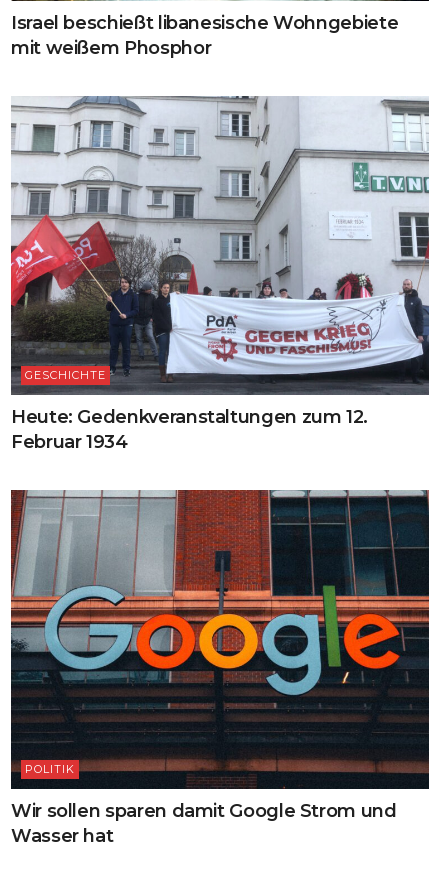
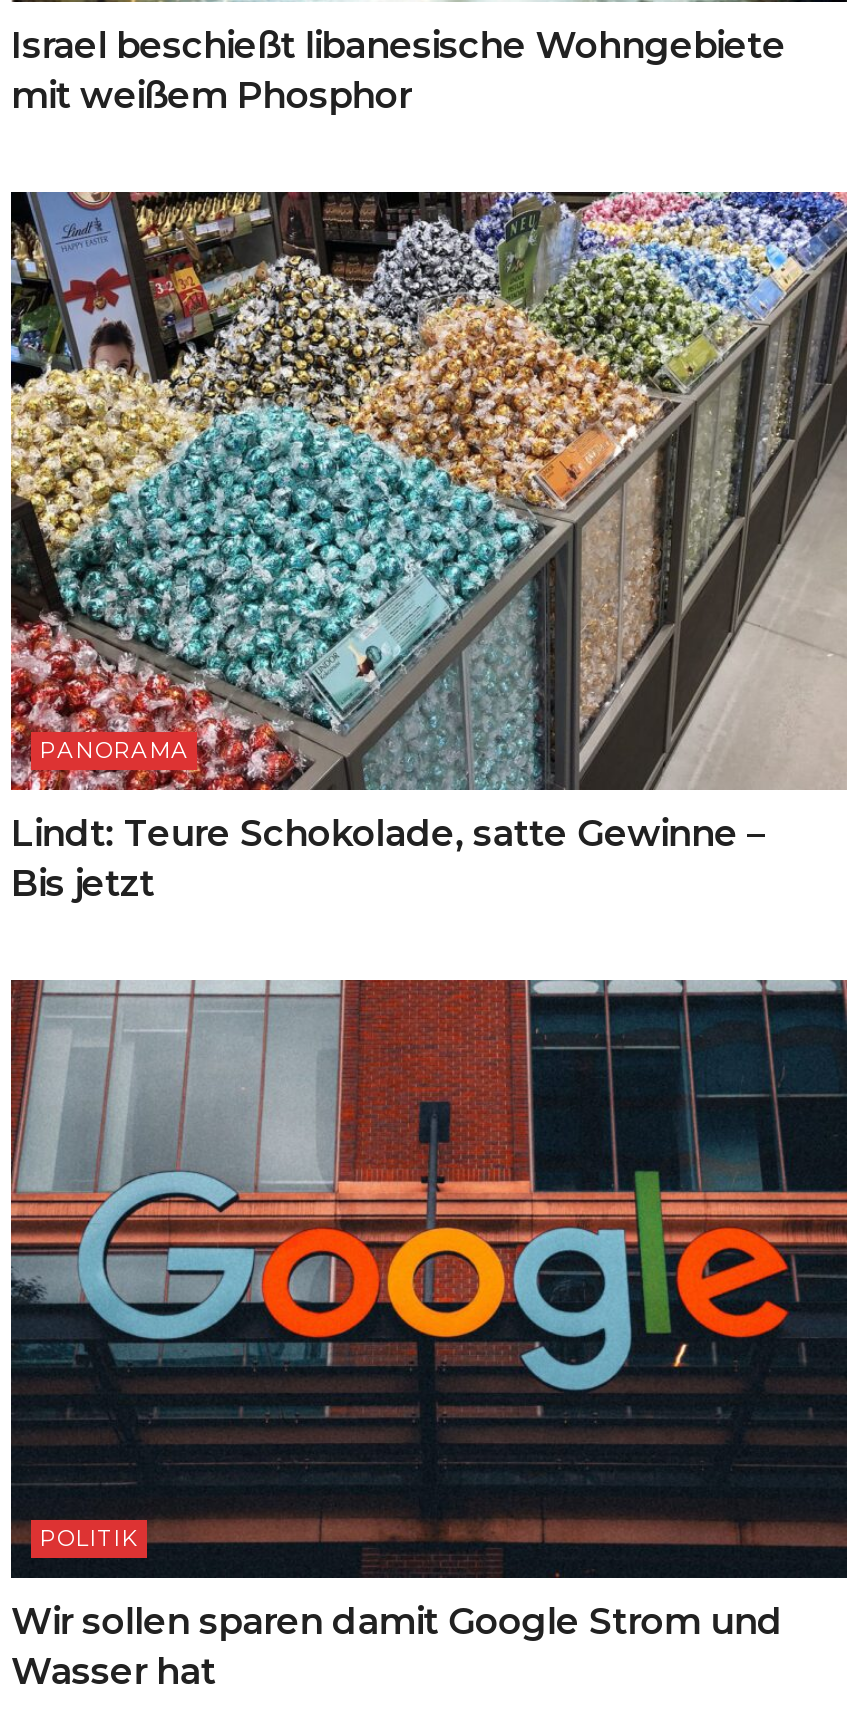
[10,95,430,396] [image] | GESCHICHTE -> [9,190,849,792] [image] | PANORAMA
[11,406,368,453] Heute: Gedenkveranstaltungen zum 12. | Februar 1934 -> [11,812,764,906] Lindt: Teure Schokolade, satte Gewinne – | Bis jetzt

